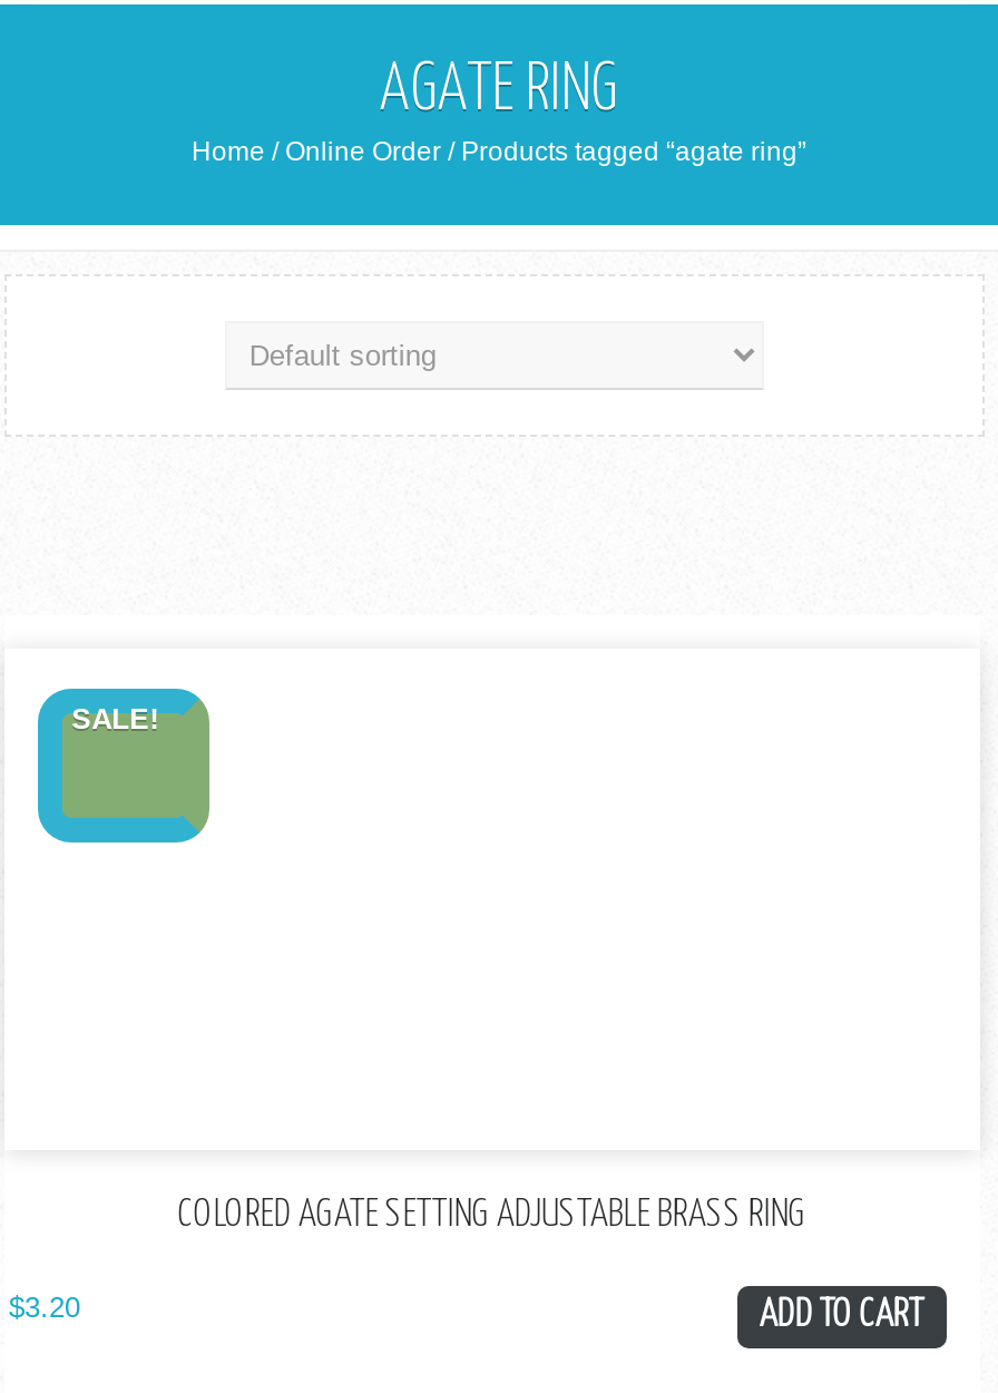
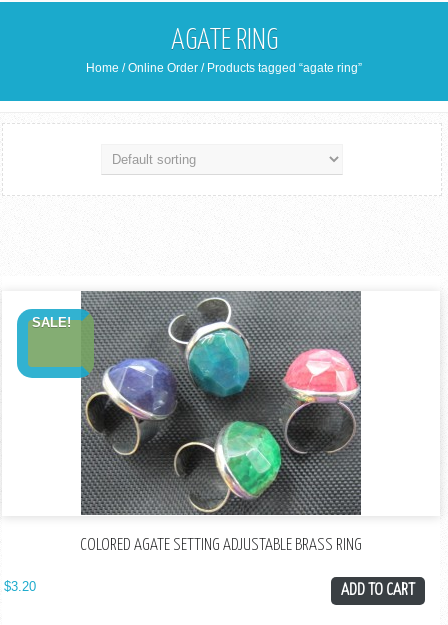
none -> [80,290,362,516] [image]

